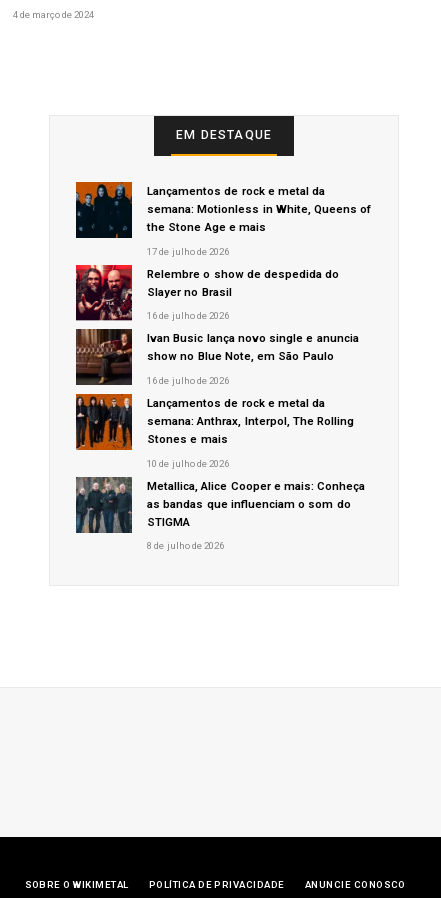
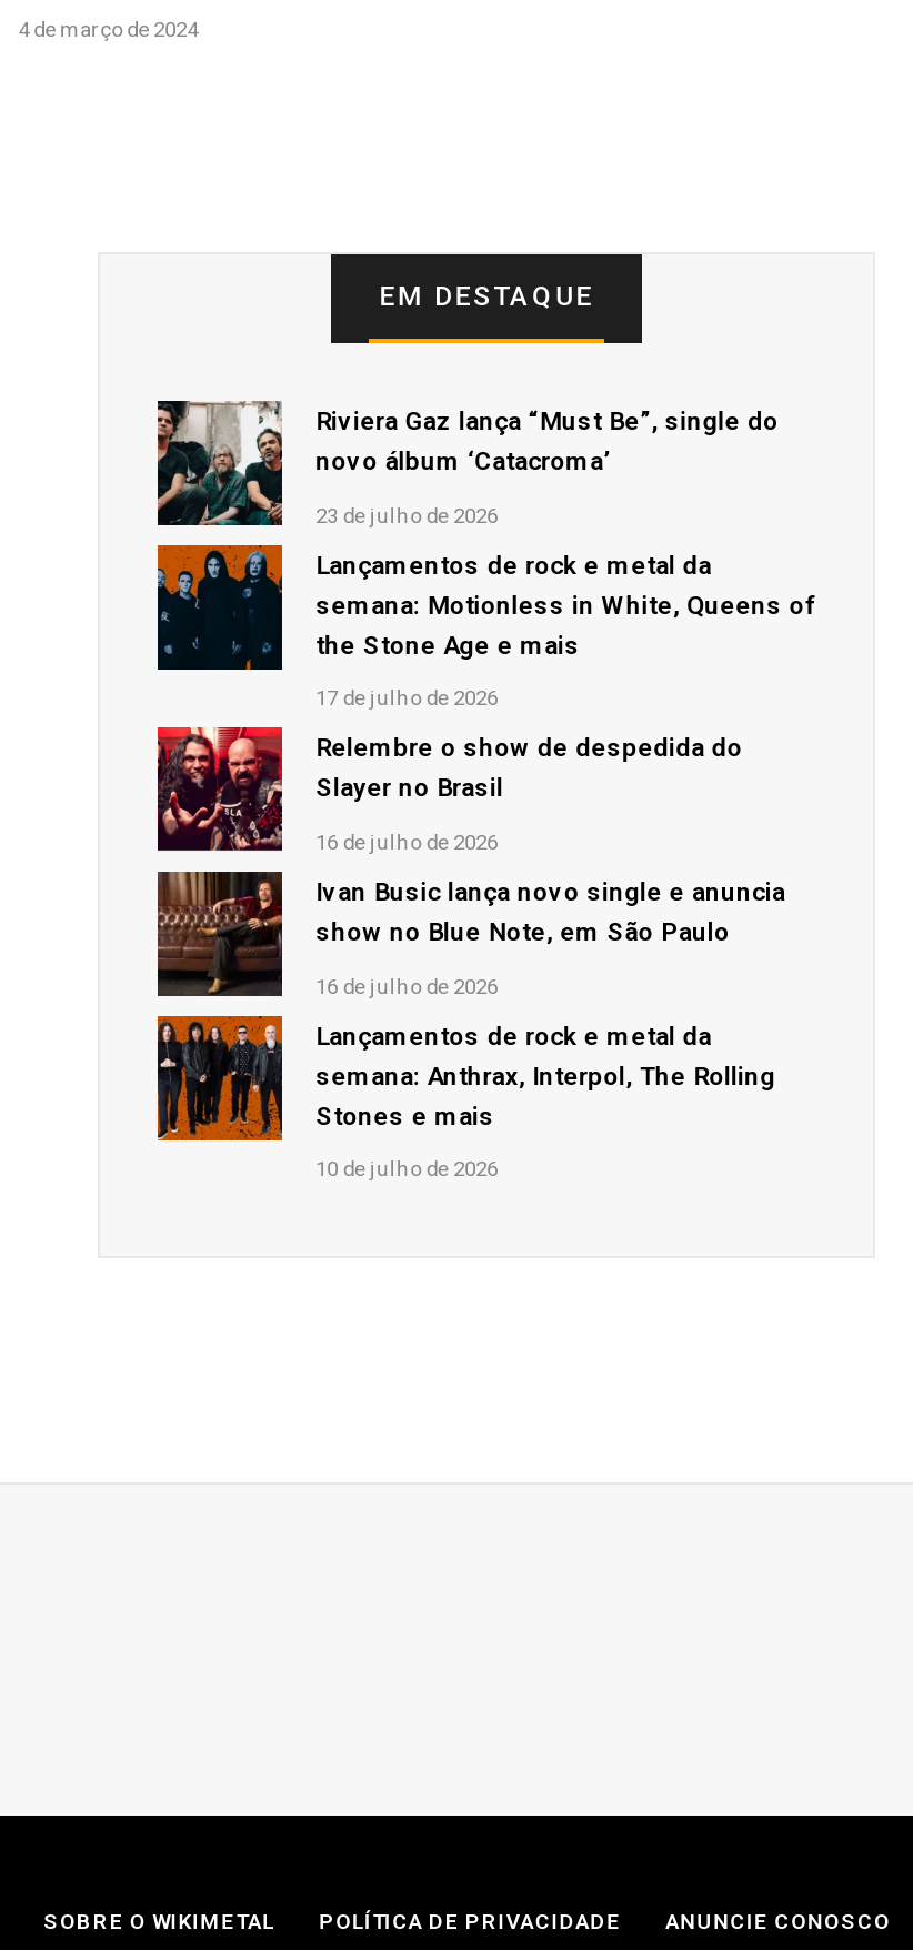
none -> [155,399,779,527] [image] | Riviera Gaz lança “Must Be”, single do | novo álbum ‘Catacroma’ | 23 de julho de 2026
moved [74,184,371,468] -> [153,549,814,1181]: [image] | Lançamentos de rock e metal da | semana: Motionless in White, Queens of | ... | Stones e mais | 10 de julho de 2026
[75,476,365,551] [image] | Metallica, Alice Cooper e mais: Conheça | as bandas que influenciam o som do | STIGMA | 8 de julho de 2026 -> none

